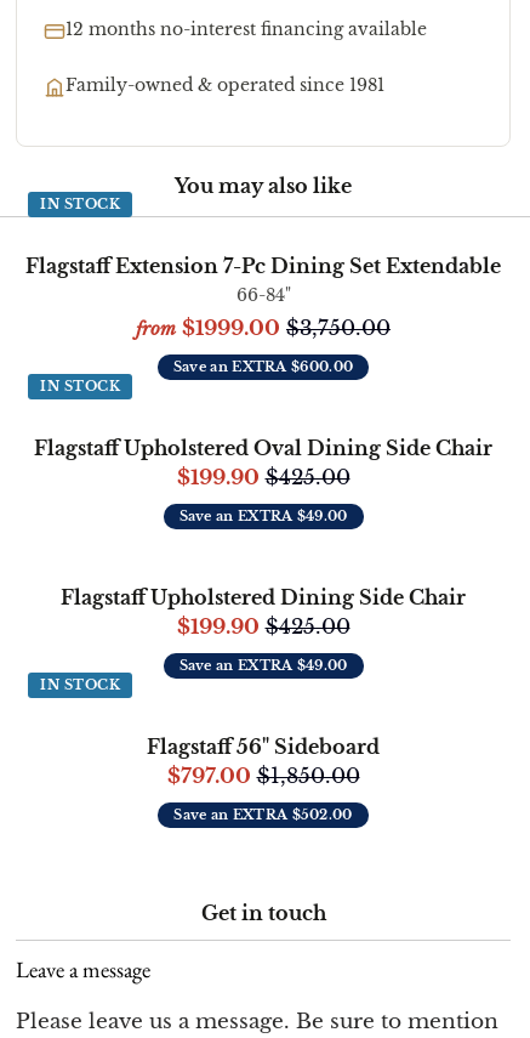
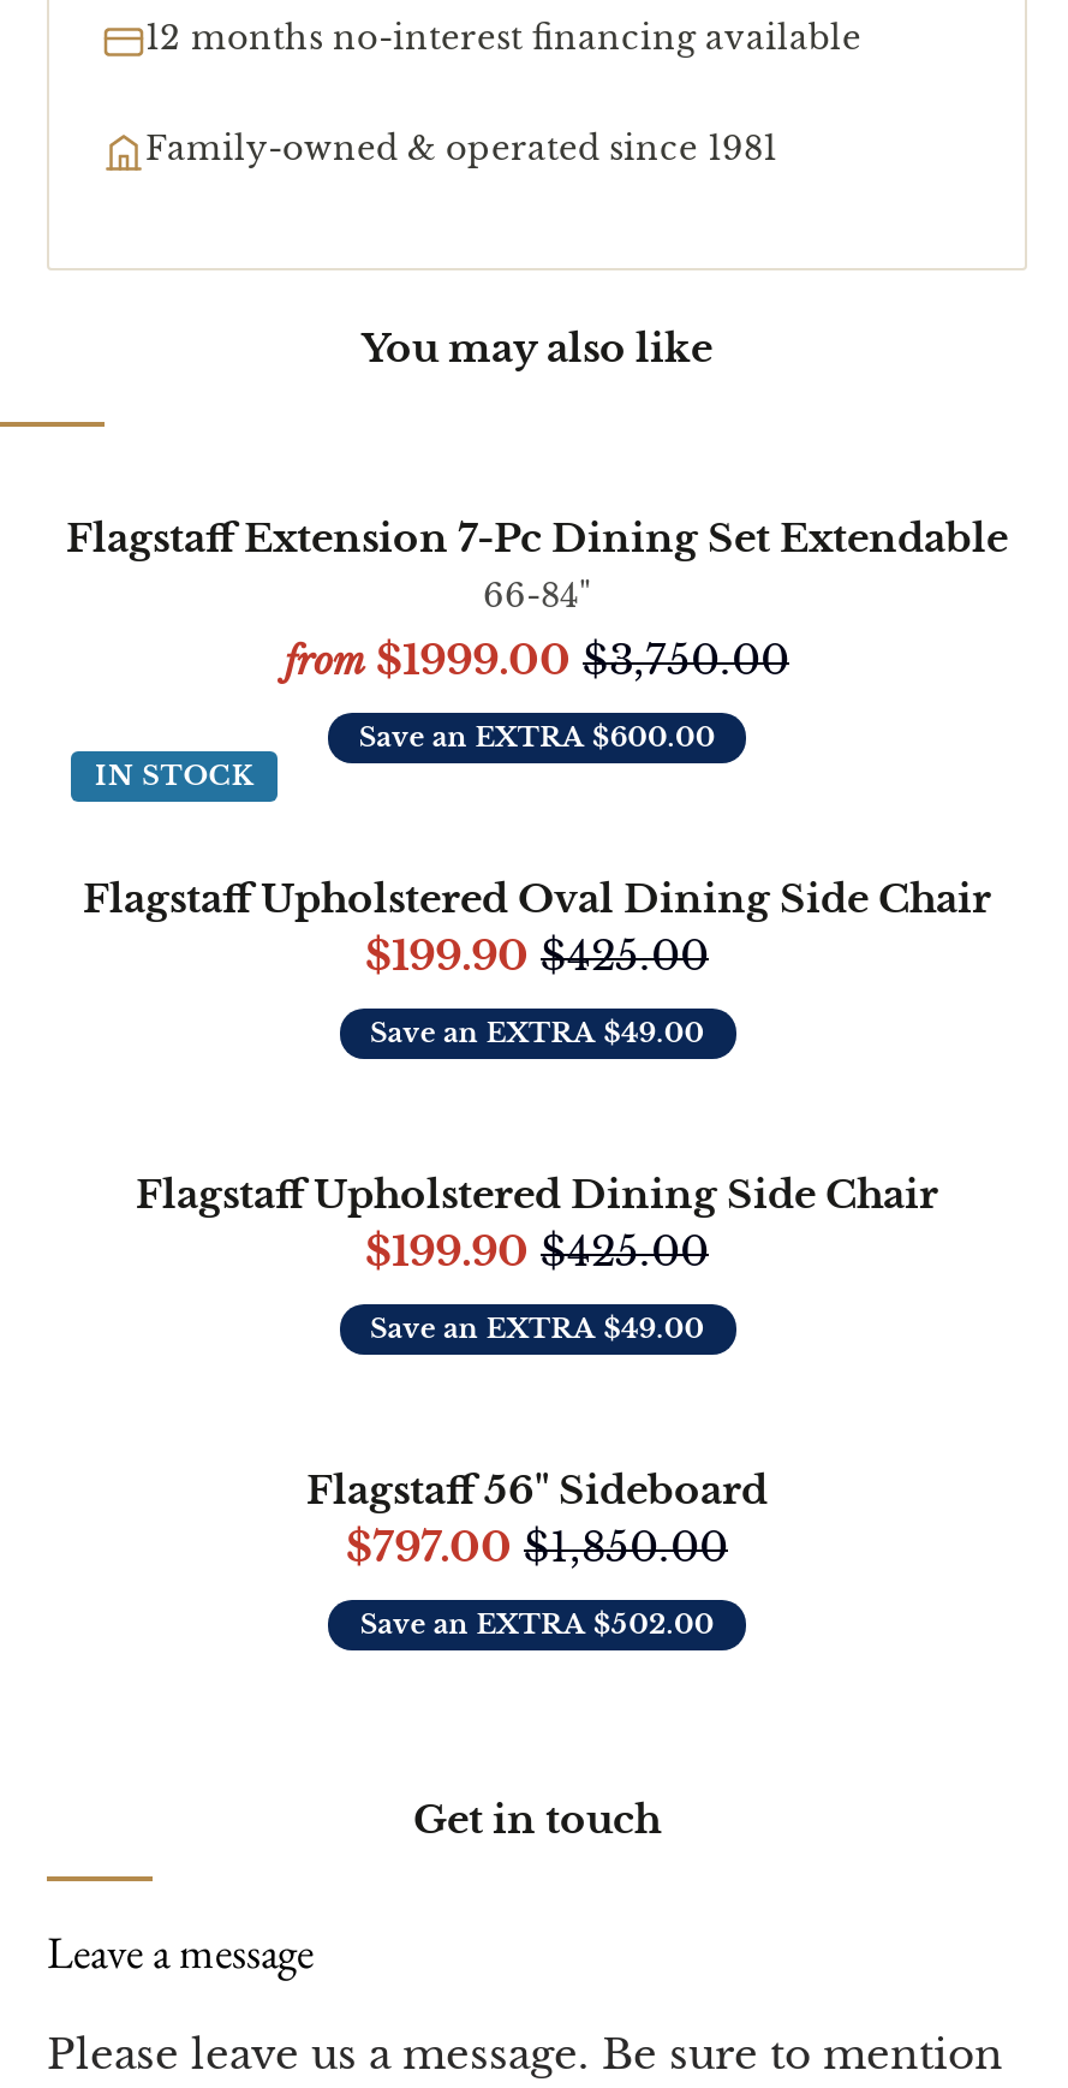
[40,196,121,213] IN STOCK -> none
[40,677,121,694] IN STOCK -> none

